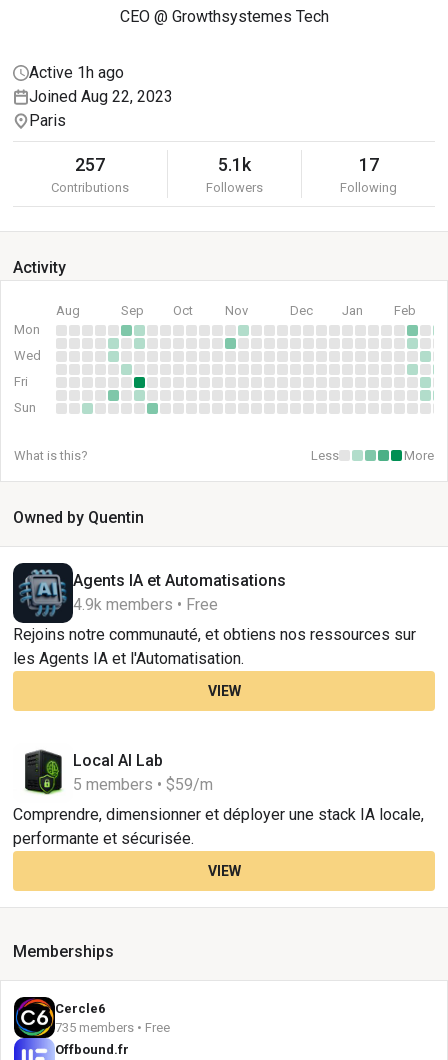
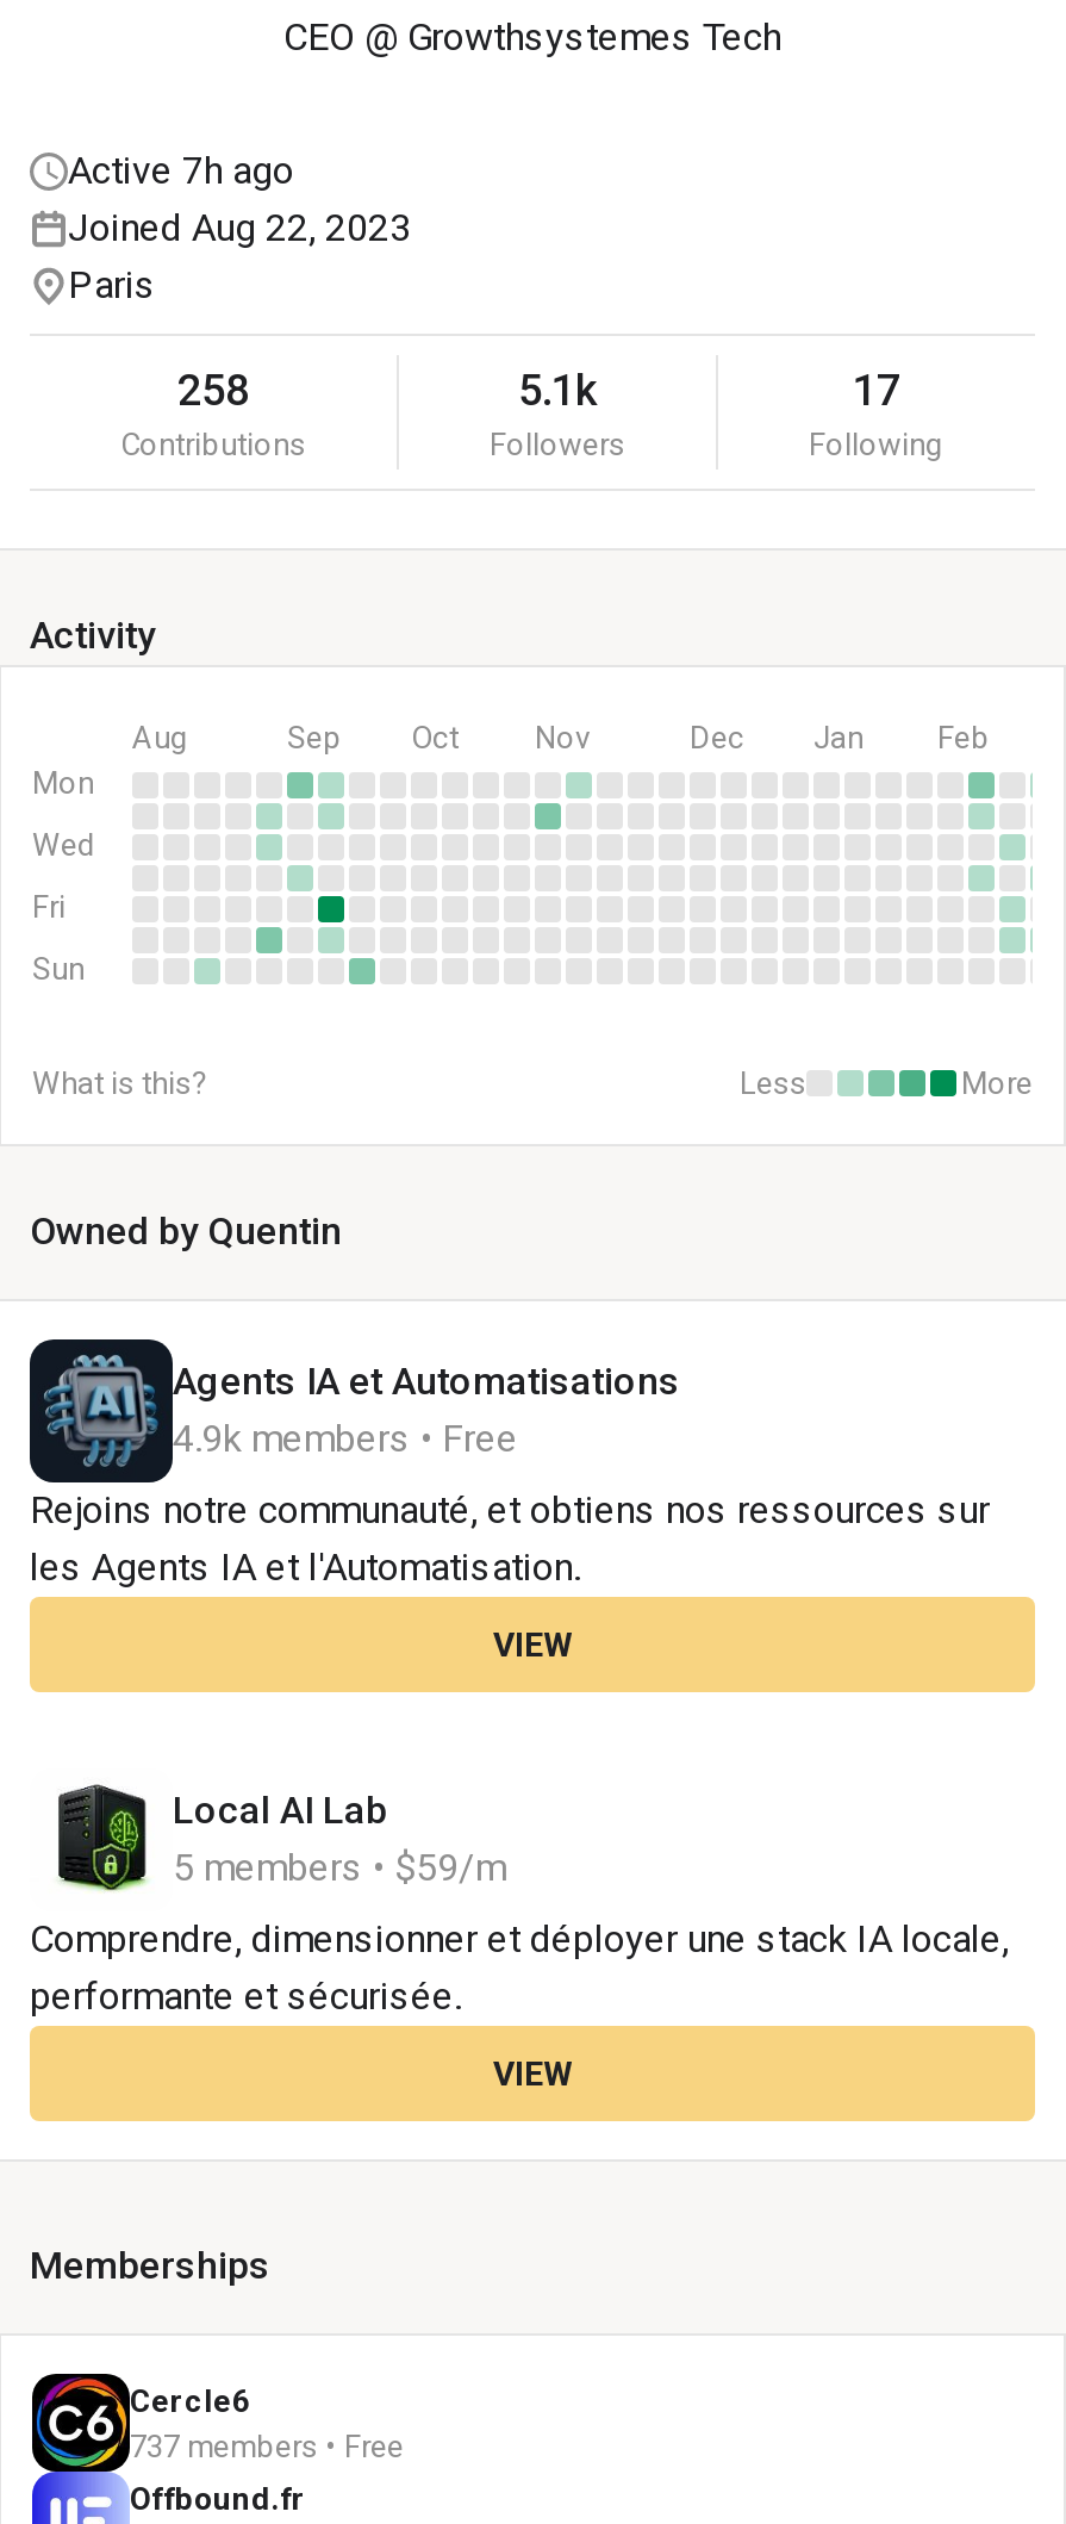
[29,63,124,82] Active 1h ago -> [68,148,294,193] Active 7h ago
[75,154,105,175] 257 -> [177,365,249,415] 258
[55,1020,170,1035] 735 members • Free -> [130,2429,404,2464] 737 members • Free

